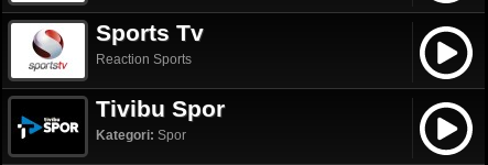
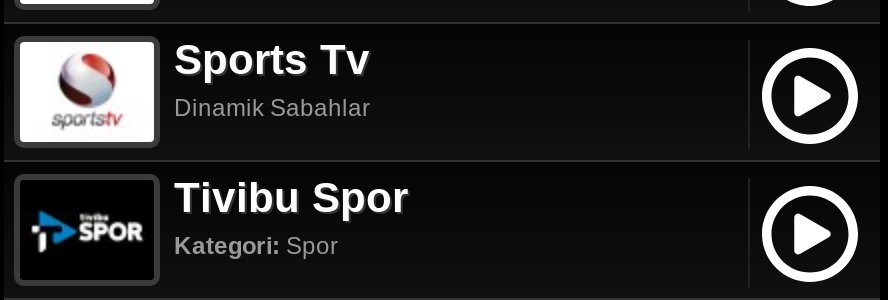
[96,52,192,67] Reaction Sports -> [174,94,370,122] Dinamik Sabahlar

